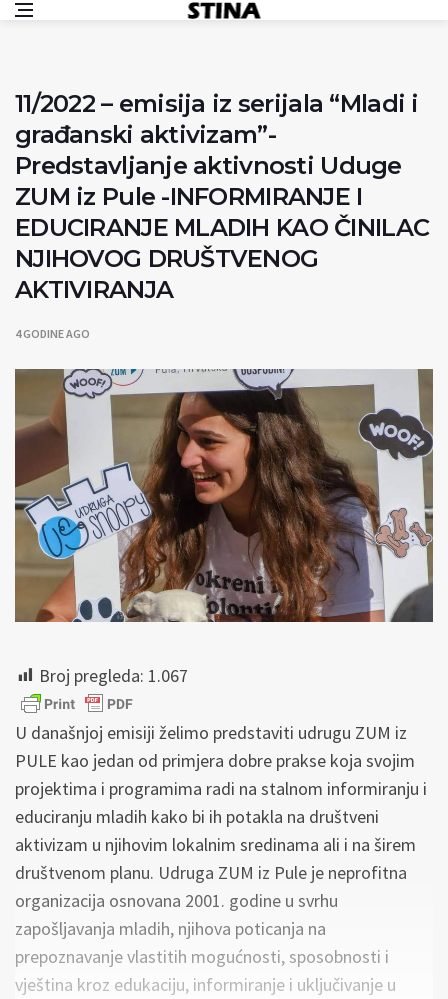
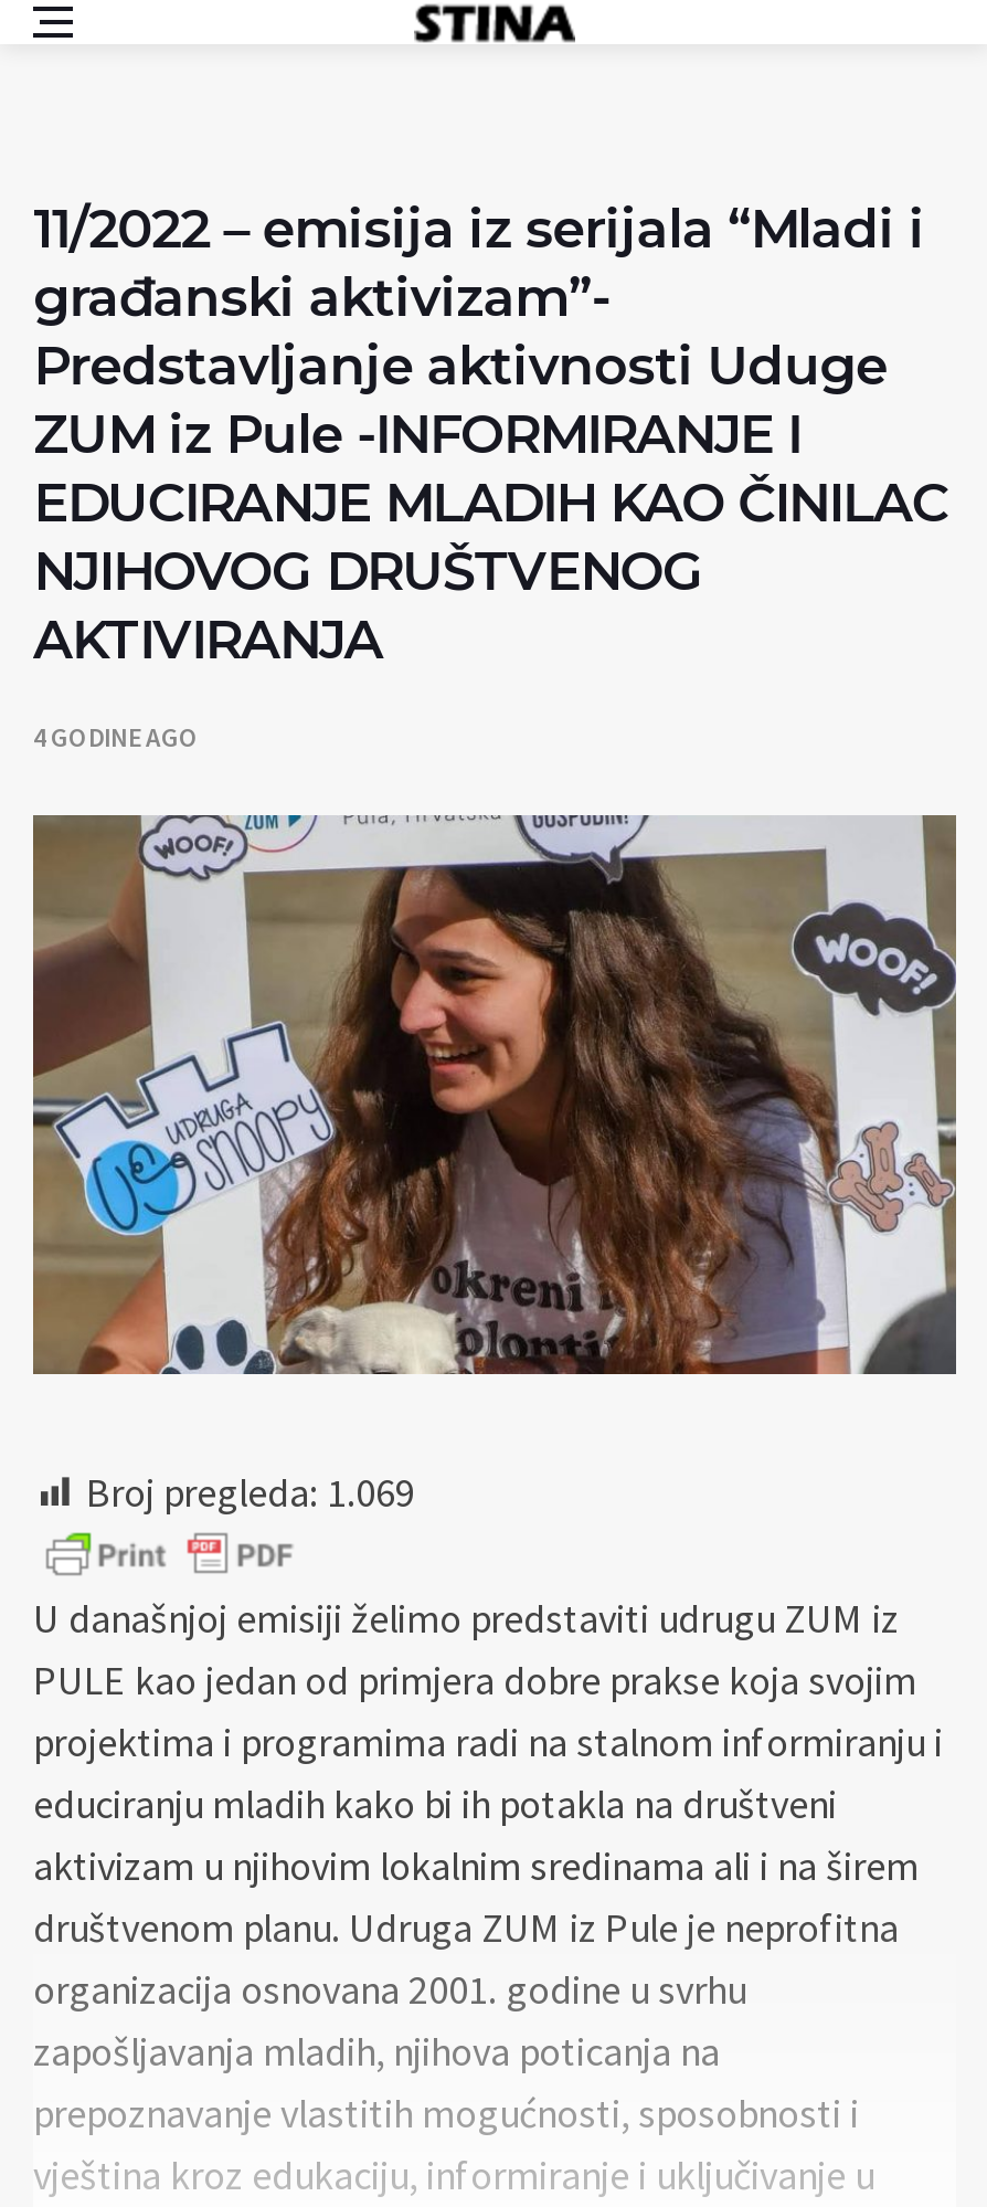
[39,664,188,687] Broj pregleda: 1.067 -> [86,1466,415,1517] Broj pregleda: 1.069

